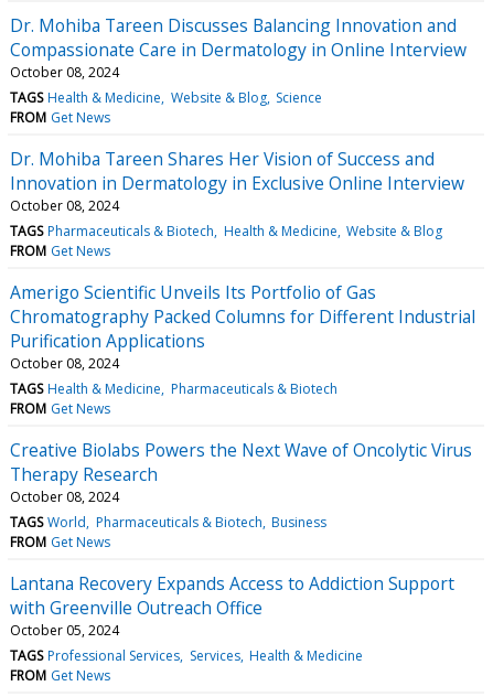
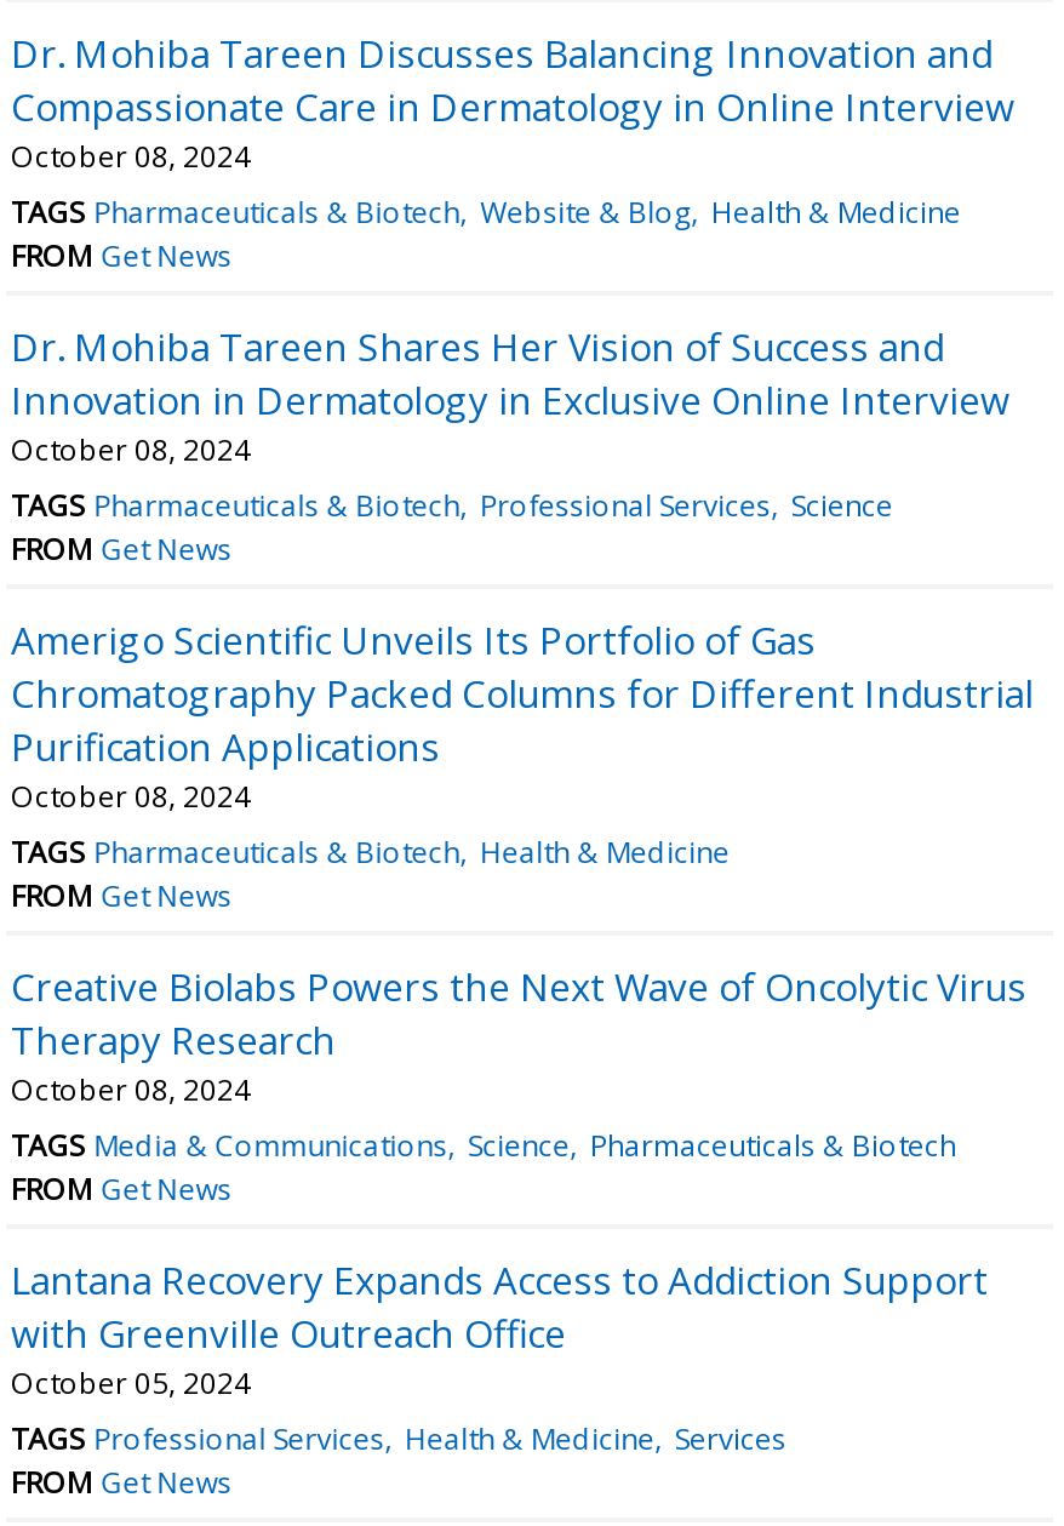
[10,88,322,107] TAGS Health & Medicine Website & Blog Science -> [11,191,961,232] TAGS Pharmaceuticals & Biotech Website & Blog Health & Medicine
[10,222,442,240] TAGS Pharmaceuticals & Biotech Health & Medicine Website & Blog -> [11,485,893,526] TAGS Pharmaceuticals & Biotech Professional Services Science
[10,379,337,398] TAGS Health & Medicine Pharmaceuticals & Biotech -> [11,831,730,872] TAGS Pharmaceuticals & Biotech Health & Medicine
[10,513,326,531] TAGS World Pharmaceuticals & Biotech Business -> [11,1125,956,1166] TAGS Media & Communications Science Pharmaceuticals & Biotech
[10,646,363,665] TAGS Professional Services Services Health & Medicine -> [11,1418,786,1459] TAGS Professional Services Health & Medicine Services

